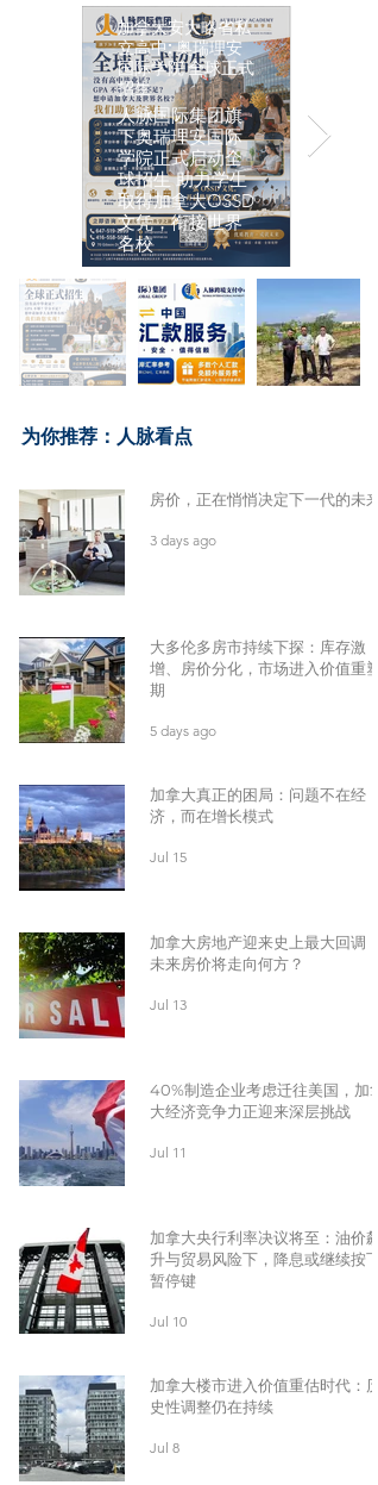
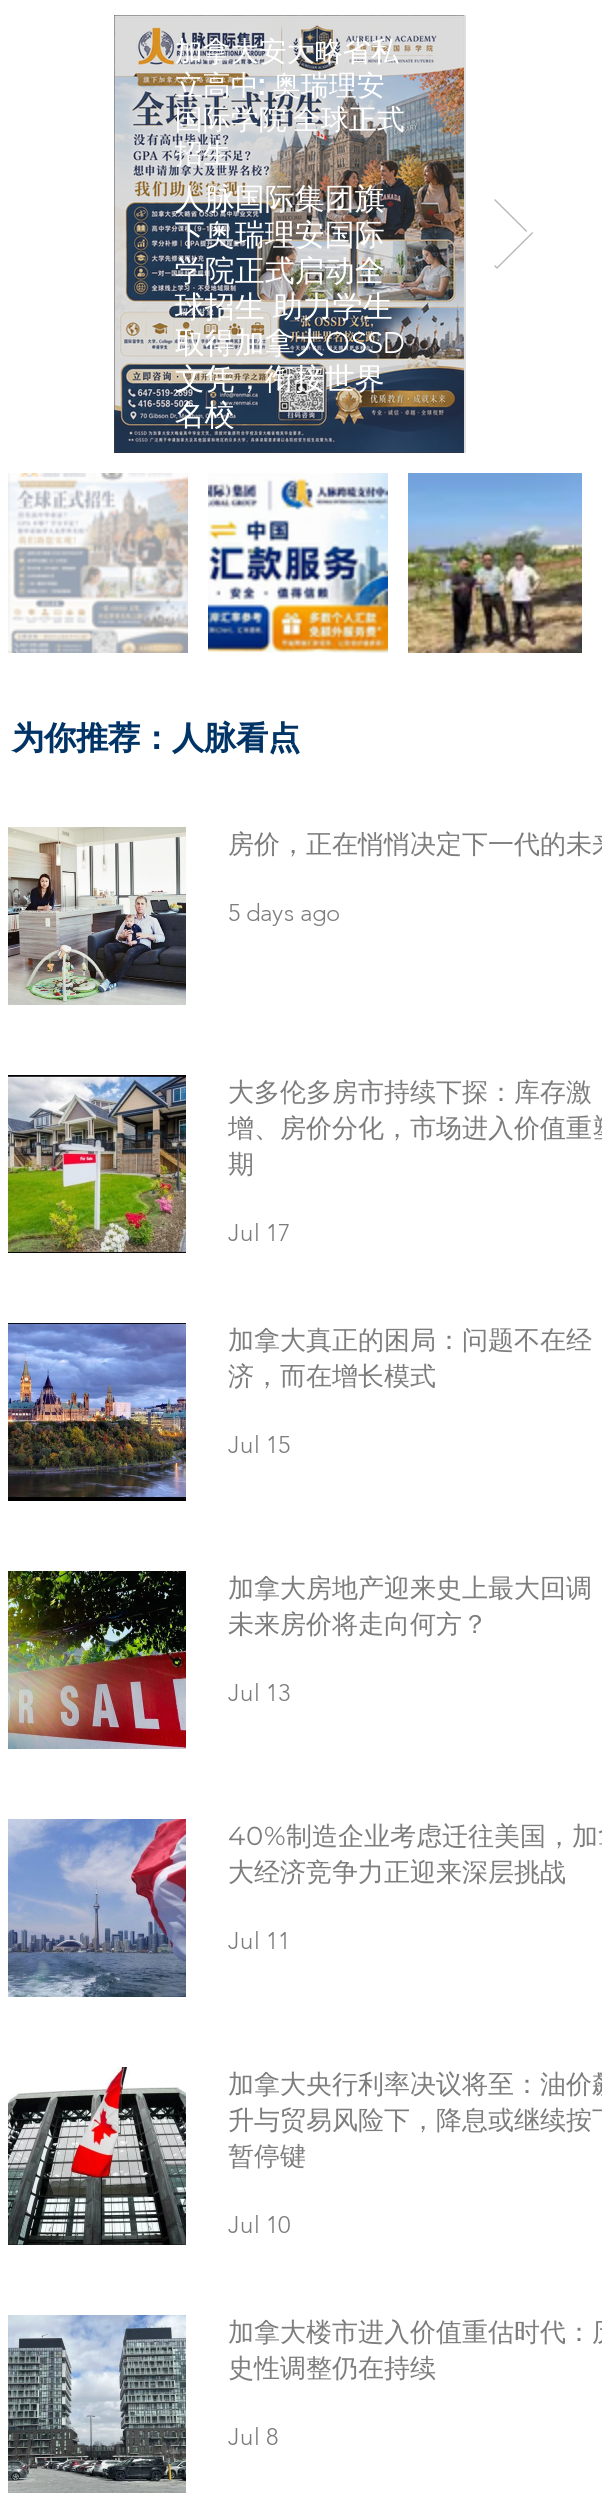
[150,531,216,548] 3 days ago -> [228,896,340,926] 5 days ago
[150,721,216,739] 5 days ago -> [228,1216,290,1246] Jul 17

